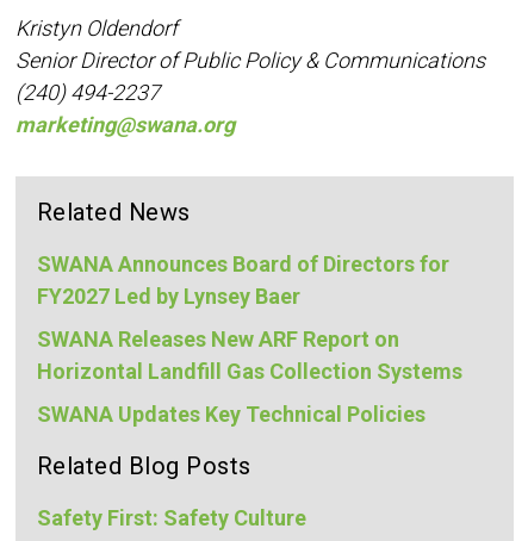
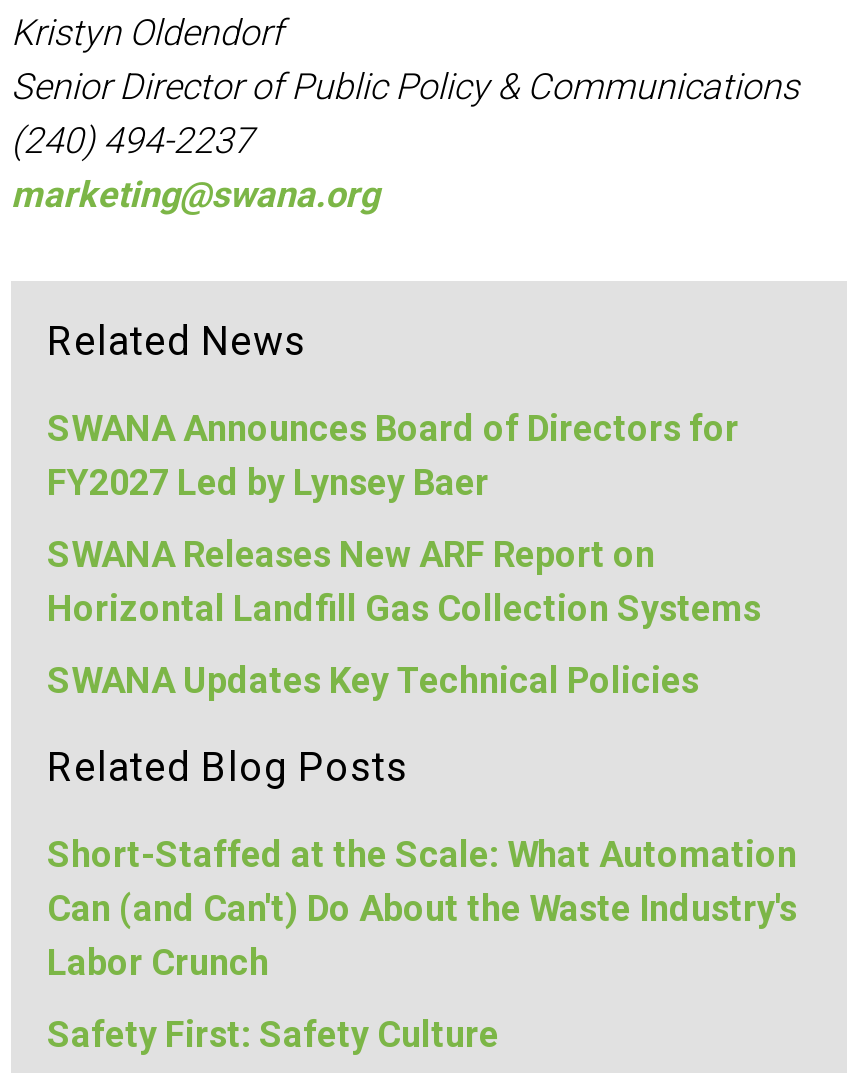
none -> [47,833,797,983] Short-Staffed at the Scale: What Automation | Can (and Can't) Do About the Waste Industry's | Labor Crunch

